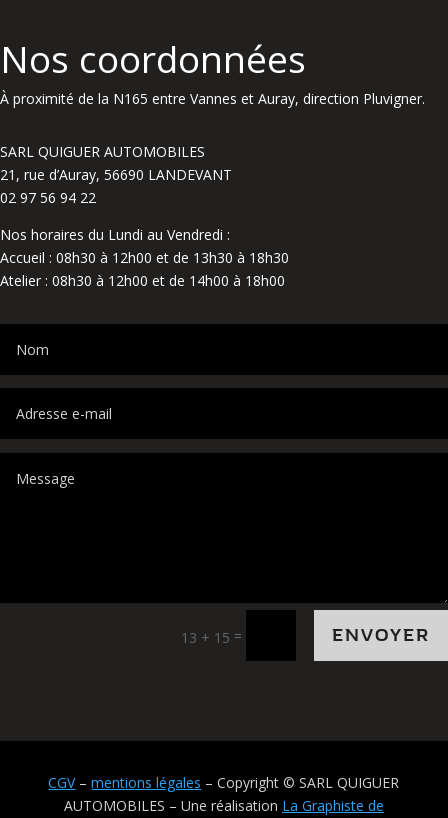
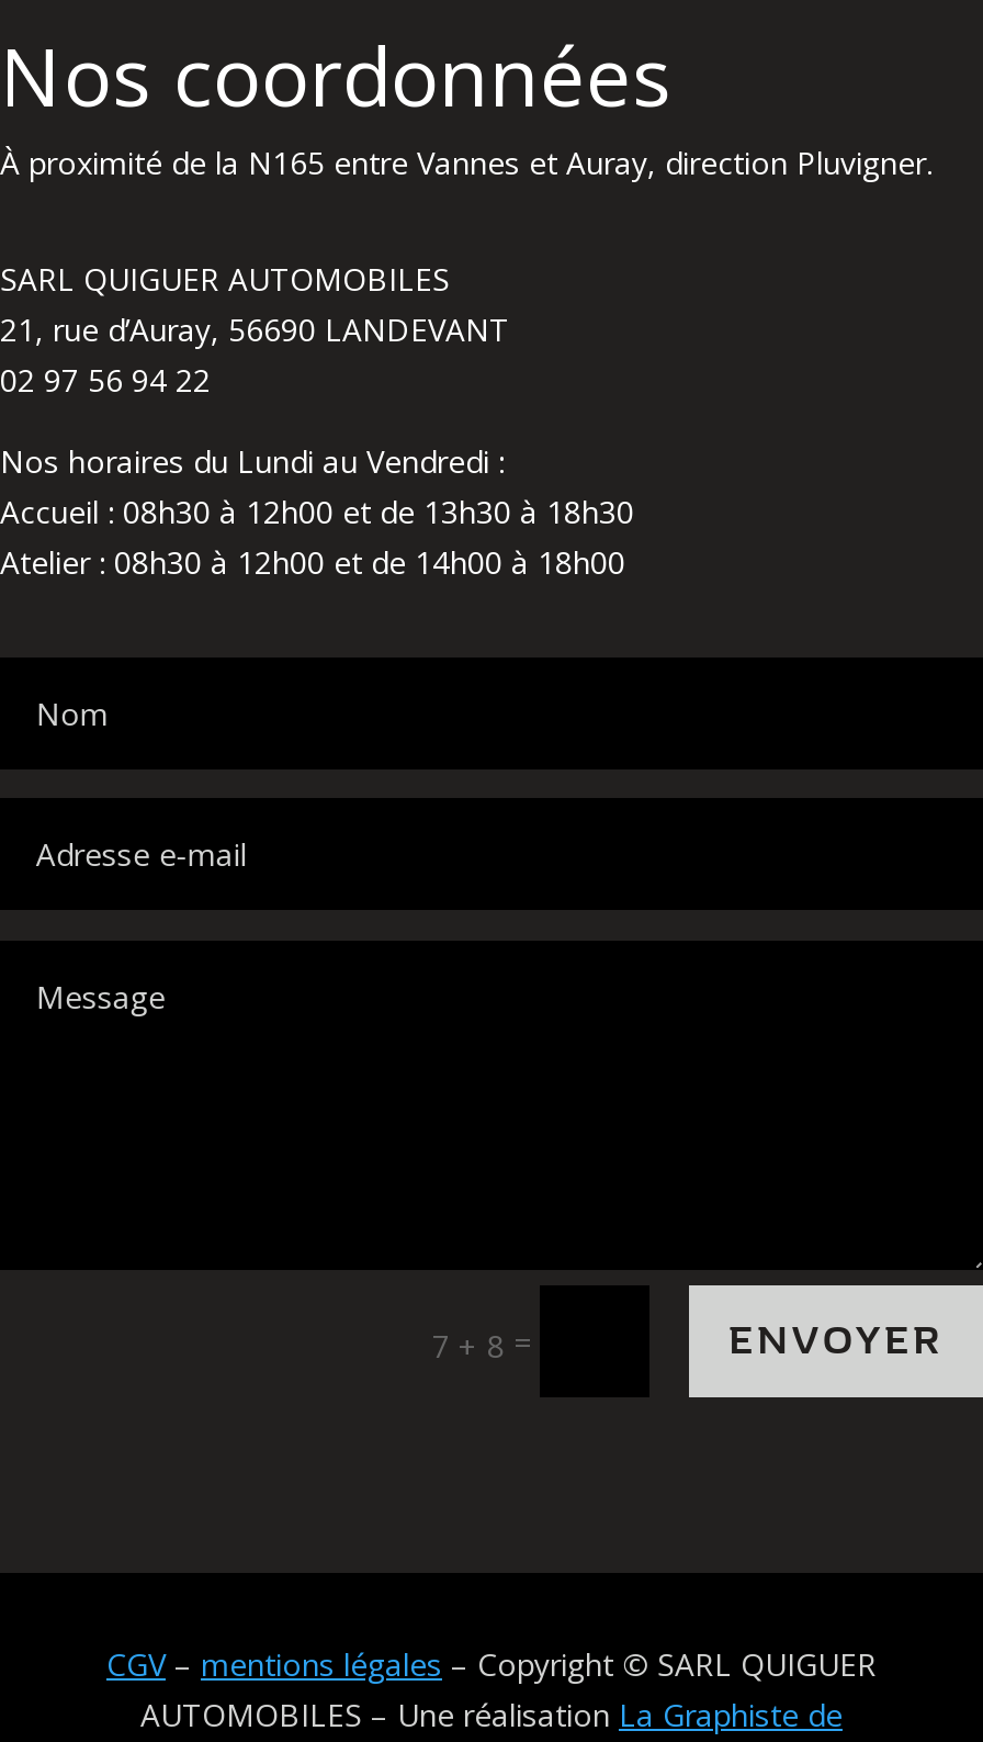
[181,626,246,647] 13 + 15 = -> [432,1321,540,1367] 7 + 8 =

